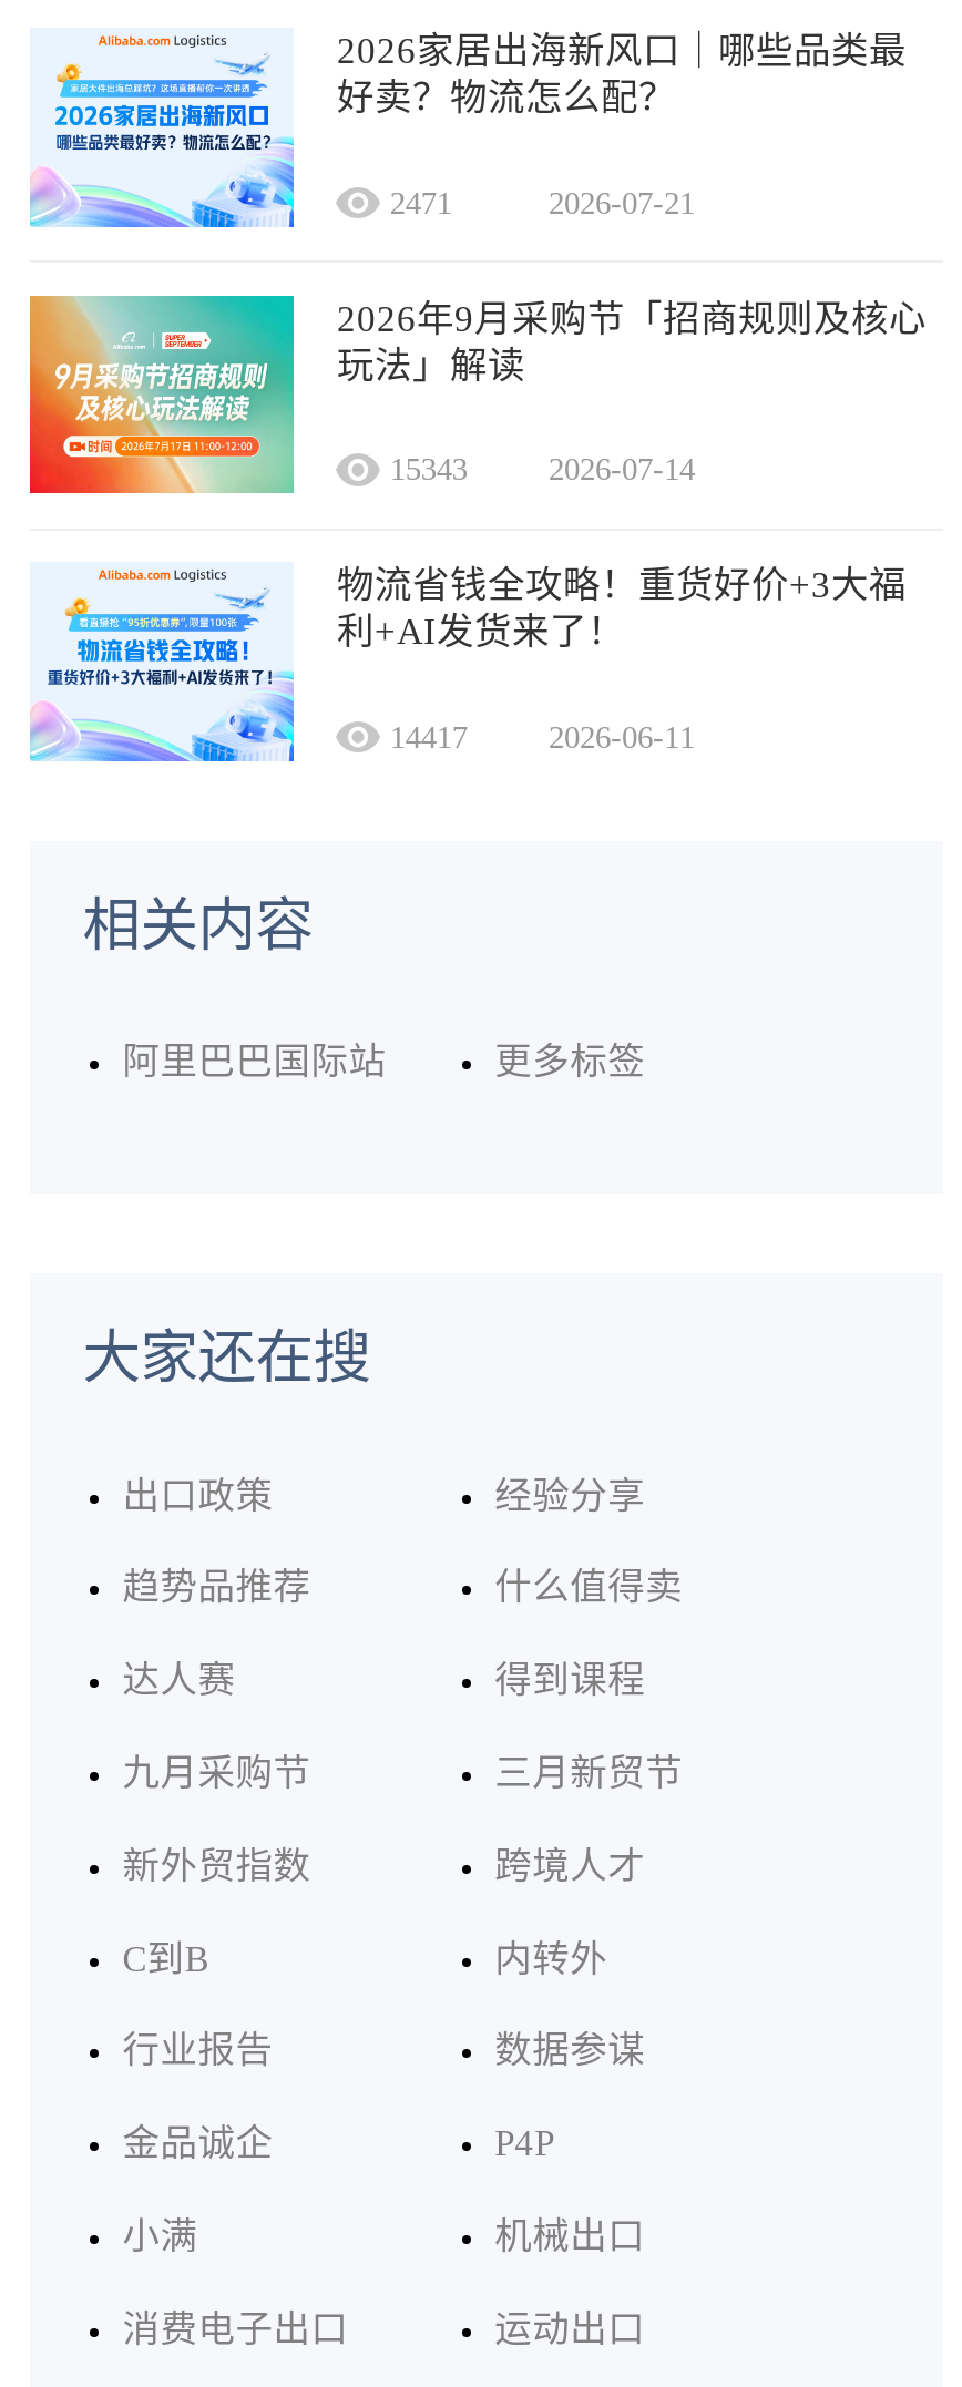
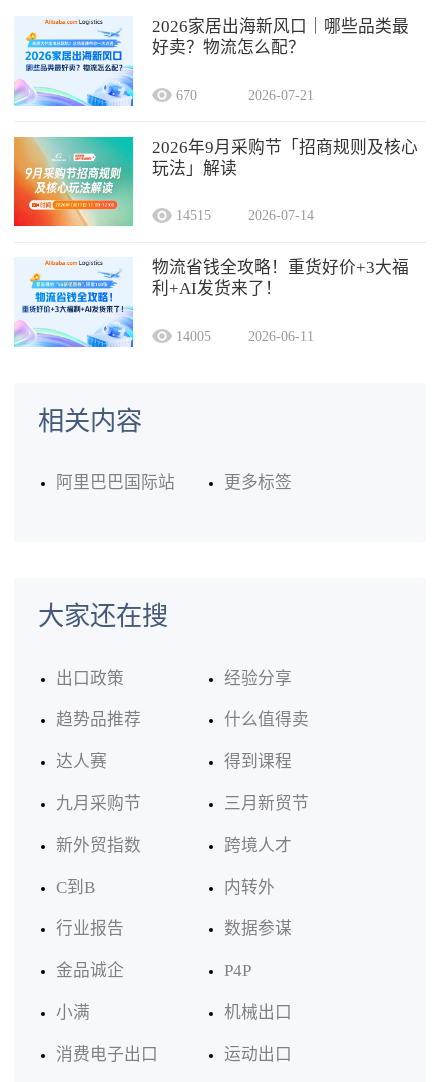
[390,184,452,220] 2471 -> [176,87,197,103] 670
[390,451,467,487] 15343 -> [176,207,211,223] 14515
[390,719,467,754] 14417 -> [176,328,211,344] 14005

